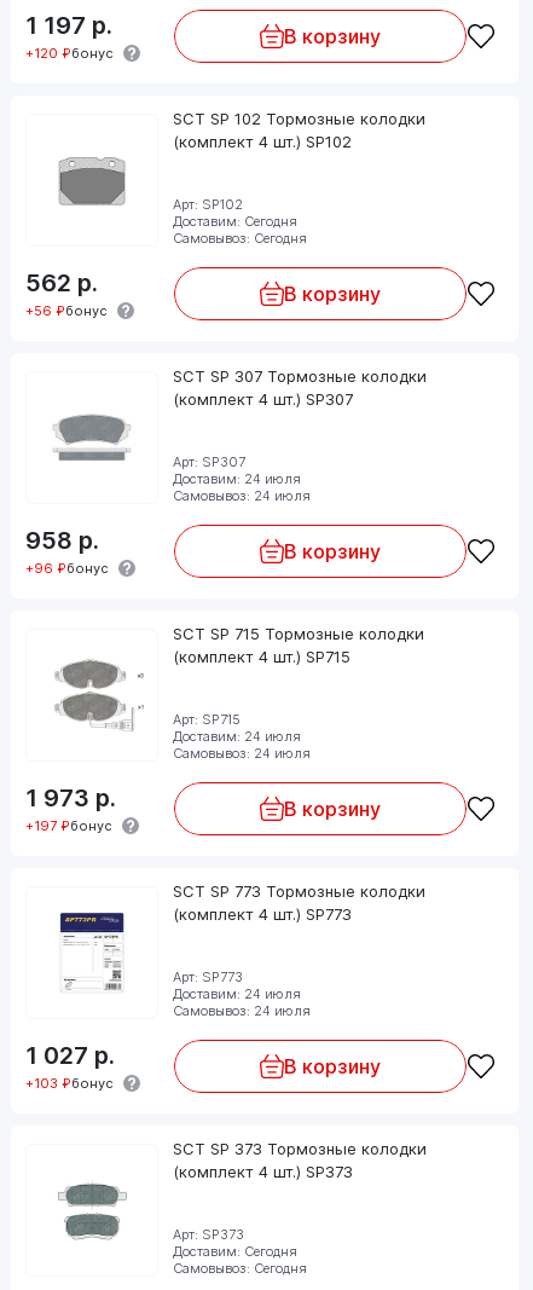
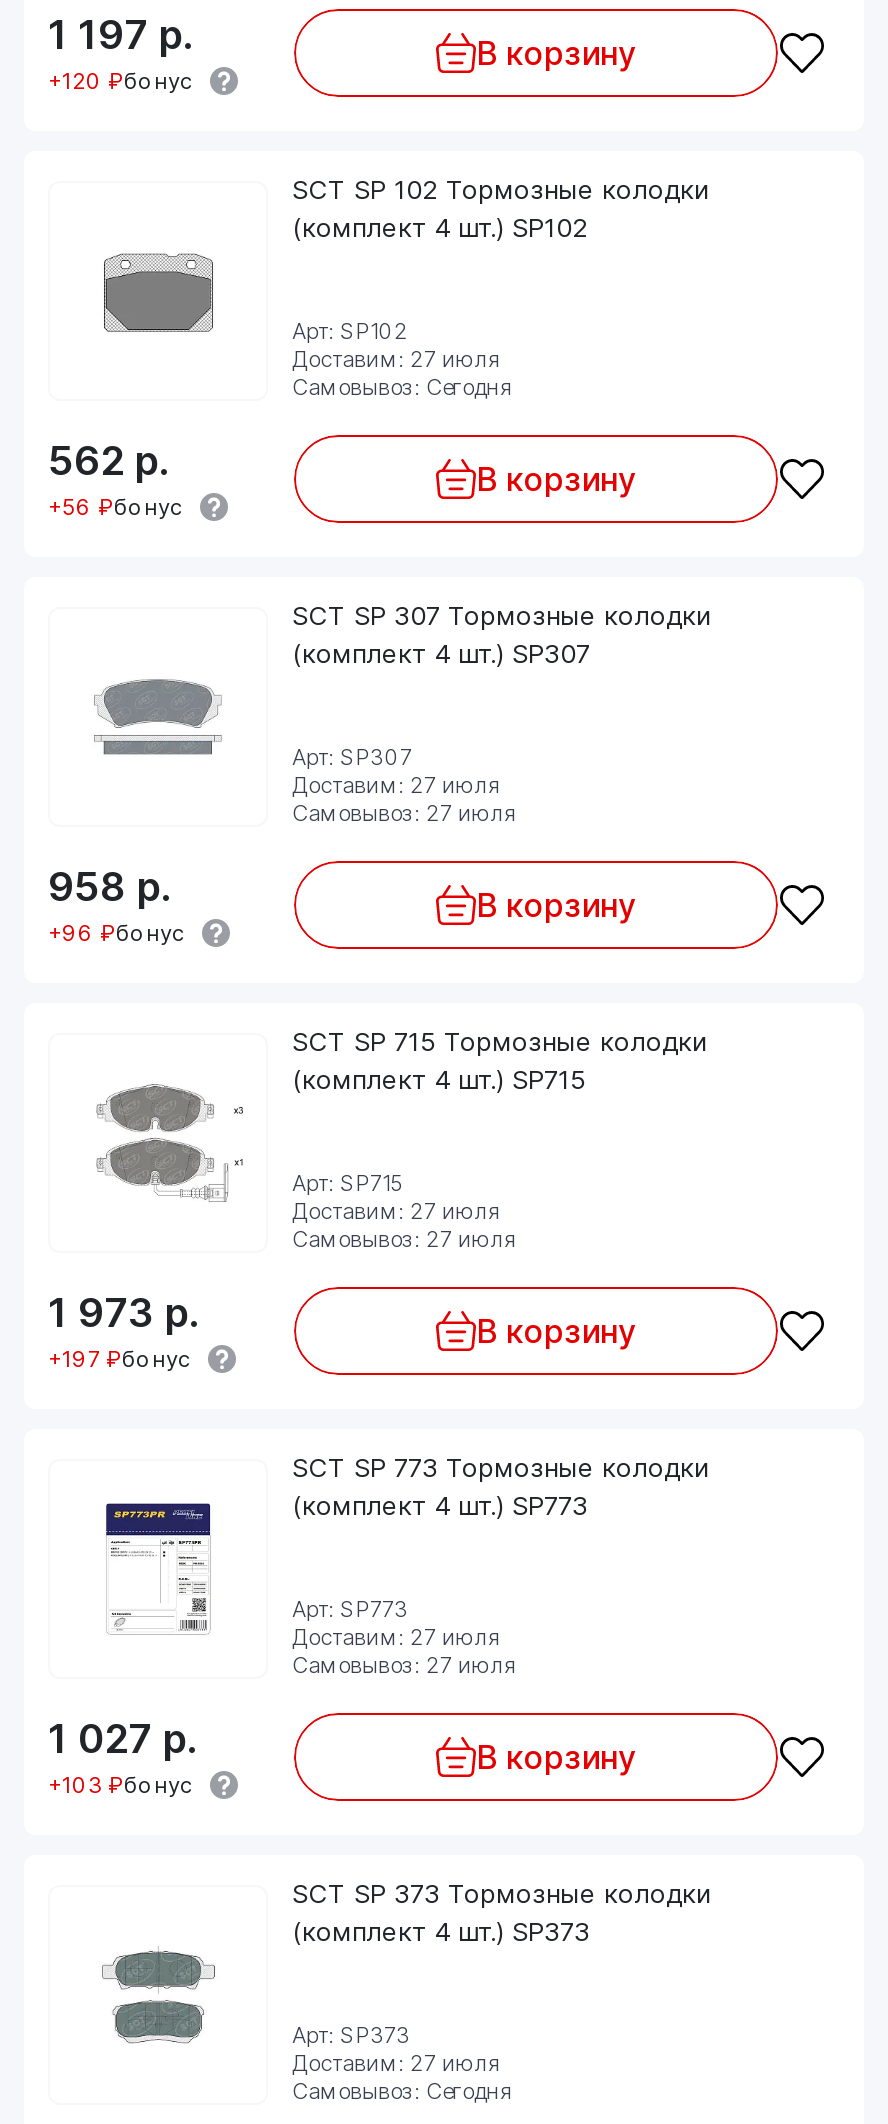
[173,213,297,229] Доставим: Сегодня -> [292,345,502,373] Доставим: 27 июля
[173,470,301,487] Доставим: 24 июля -> [292,771,502,799] Доставим: 27 июля
[173,487,311,504] Самовывоз: 24 июля -> [292,799,518,827] Самовывоз: 27 июля
[173,728,301,745] Доставим: 24 июля -> [292,1197,502,1225] Доставим: 27 июля
[173,745,311,761] Самовывоз: 24 июля -> [292,1225,518,1253] Самовывоз: 27 июля
[173,985,301,1002] Доставим: 24 июля -> [292,1623,502,1651] Доставим: 27 июля
[173,1002,311,1019] Самовывоз: 24 июля -> [292,1651,518,1679] Самовывоз: 27 июля
[173,1243,297,1260] Доставим: Сегодня -> [292,2049,502,2077] Доставим: 27 июля

